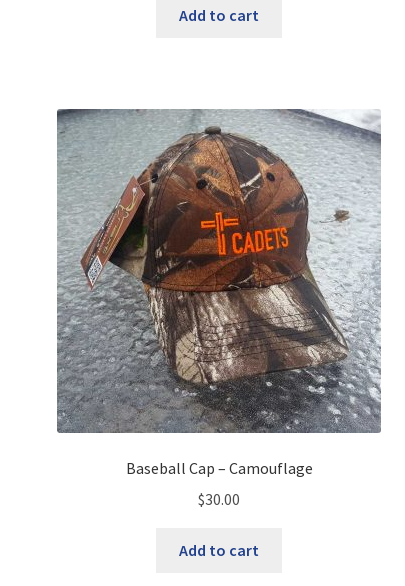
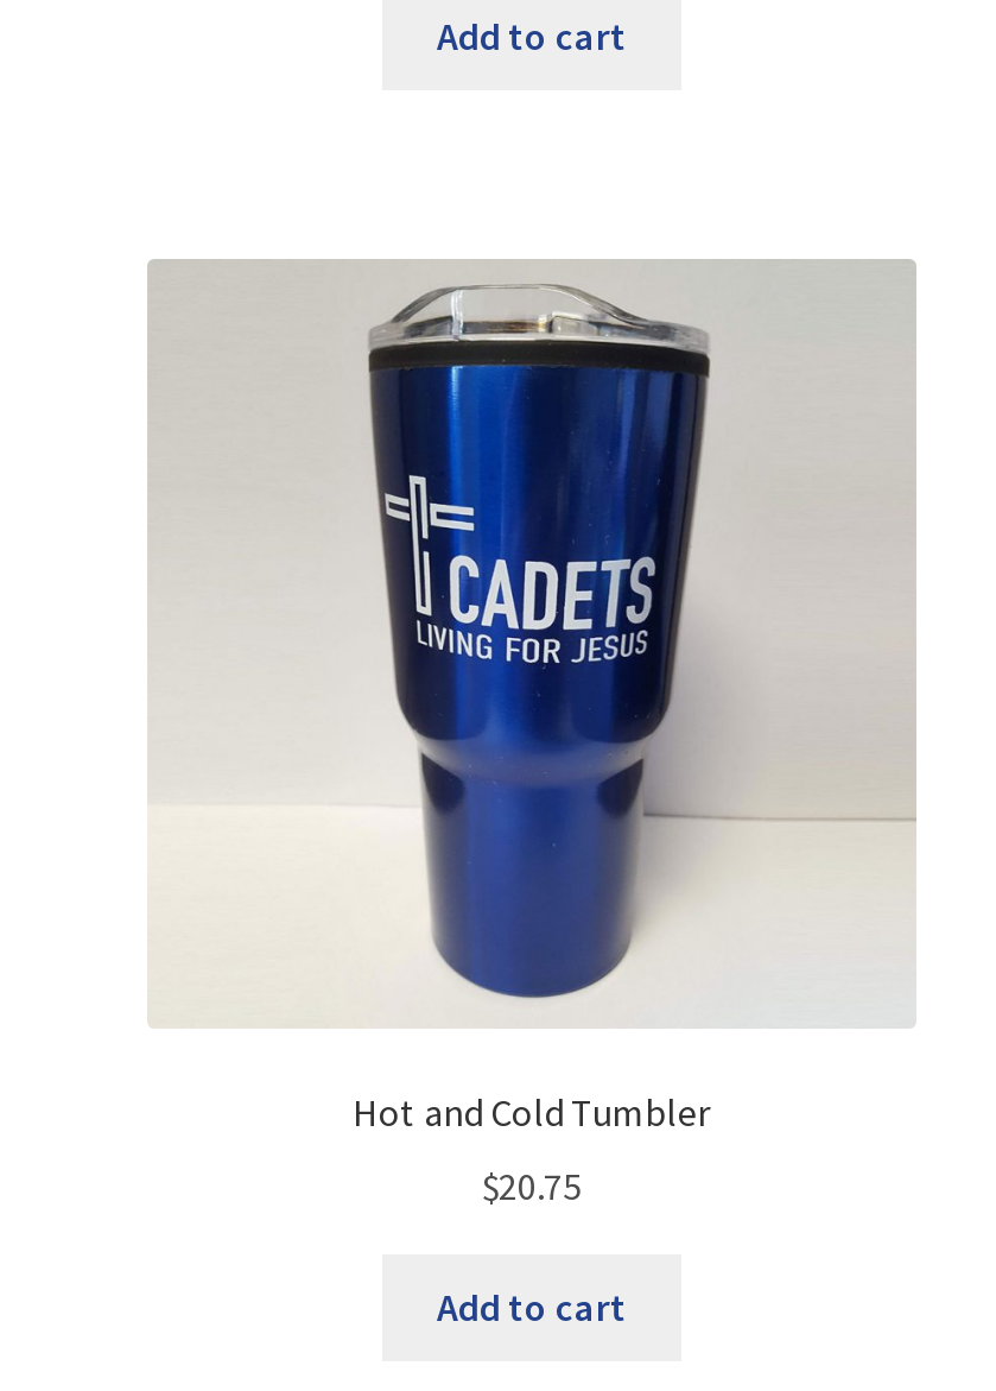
[56,109,381,478] [image] | Baseball Cap – Camouflage -> [147,259,914,1136] [image] | Hot and Cold Tumbler
[198,489,240,509] $30.00 -> [482,1162,582,1209] $20.75

